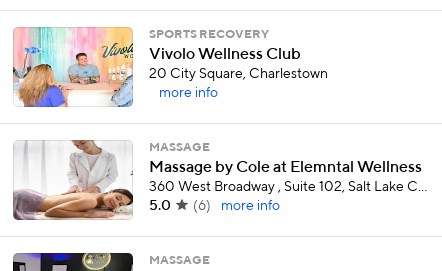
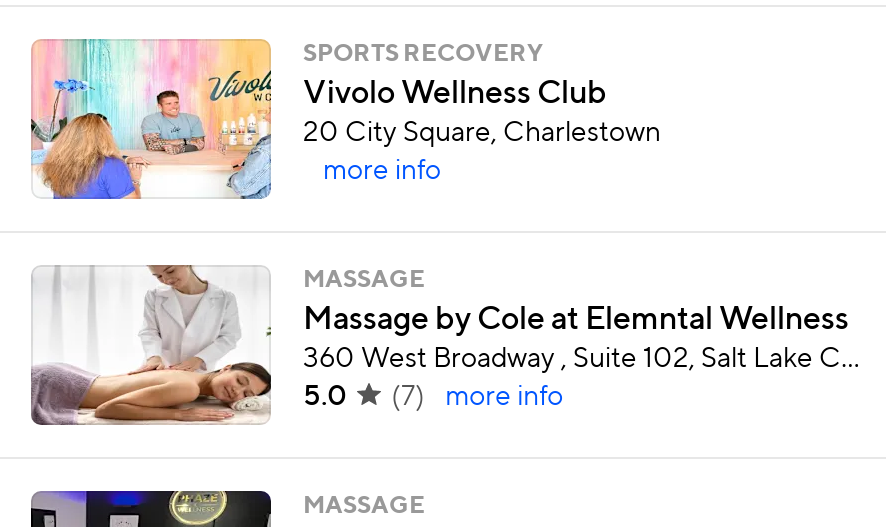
[149,199,280,213] 5.0 (6) more info -> [303,383,563,411] 5.0 (7) more info

